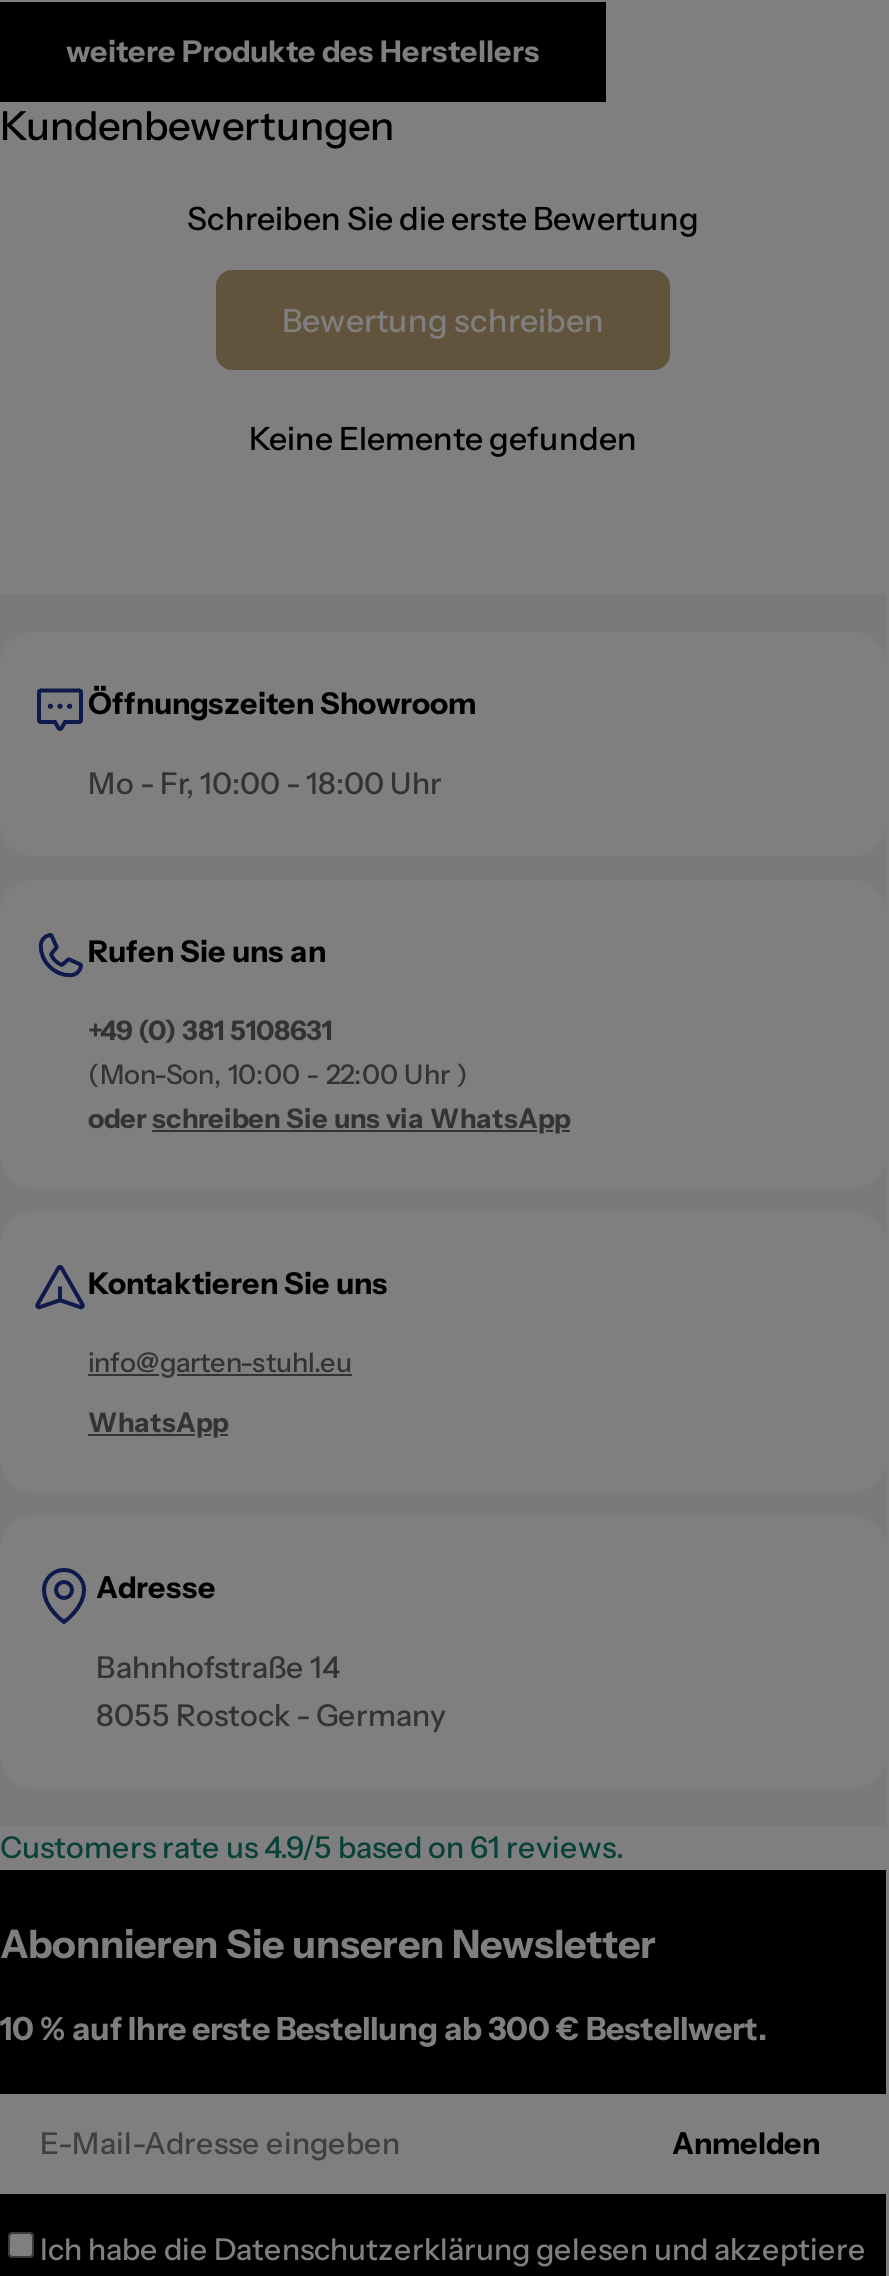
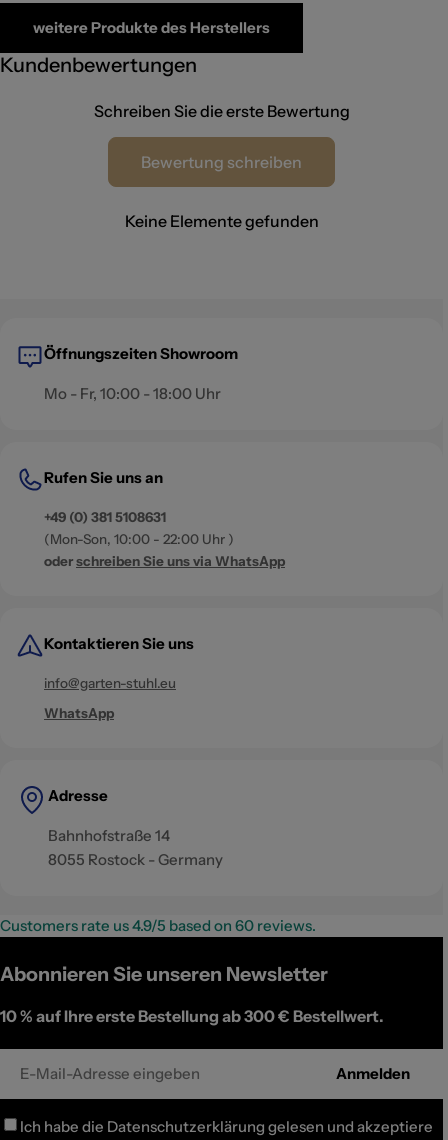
[0,1828,624,1866] Customers rate us 4.9/5 based on 61 reviews. -> [0,916,316,935] Customers rate us 4.9/5 based on 60 reviews.

